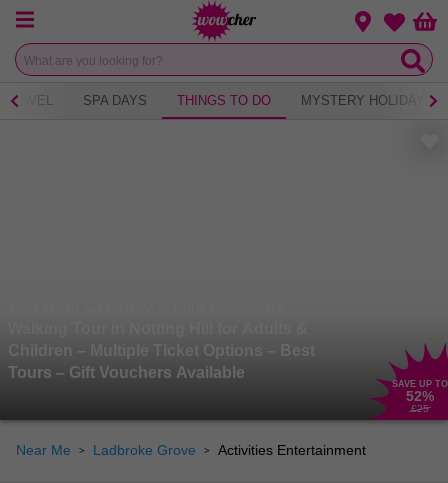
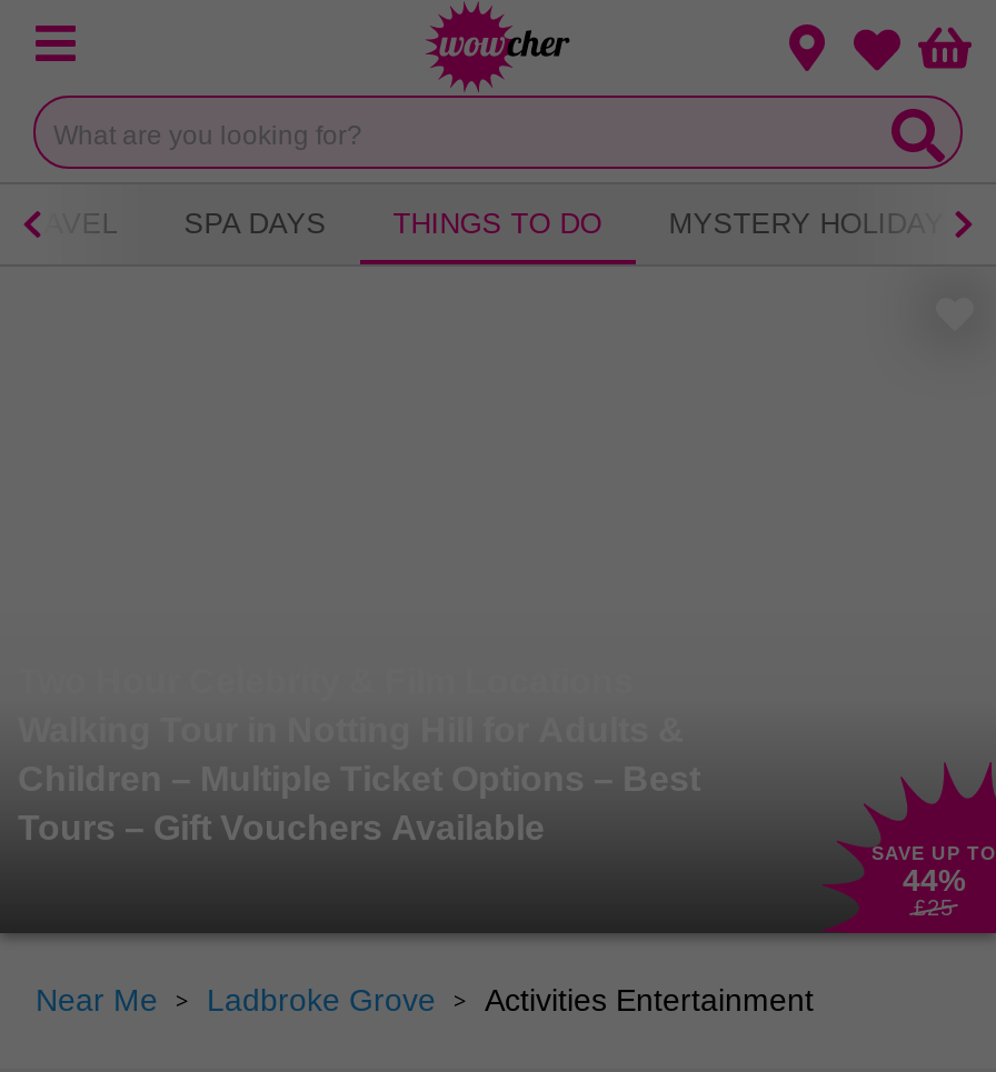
[406,388,434,404] 52% -> [903,861,965,897] 44%

